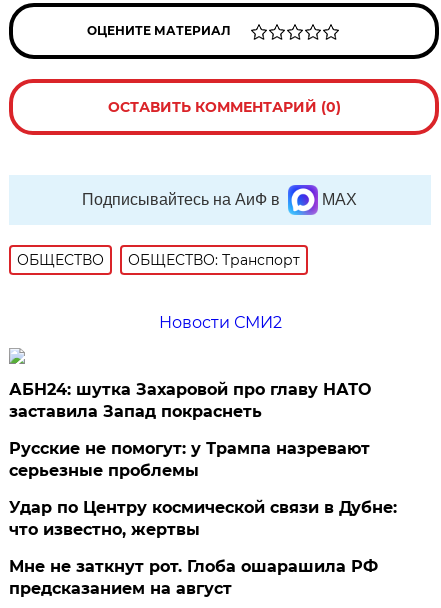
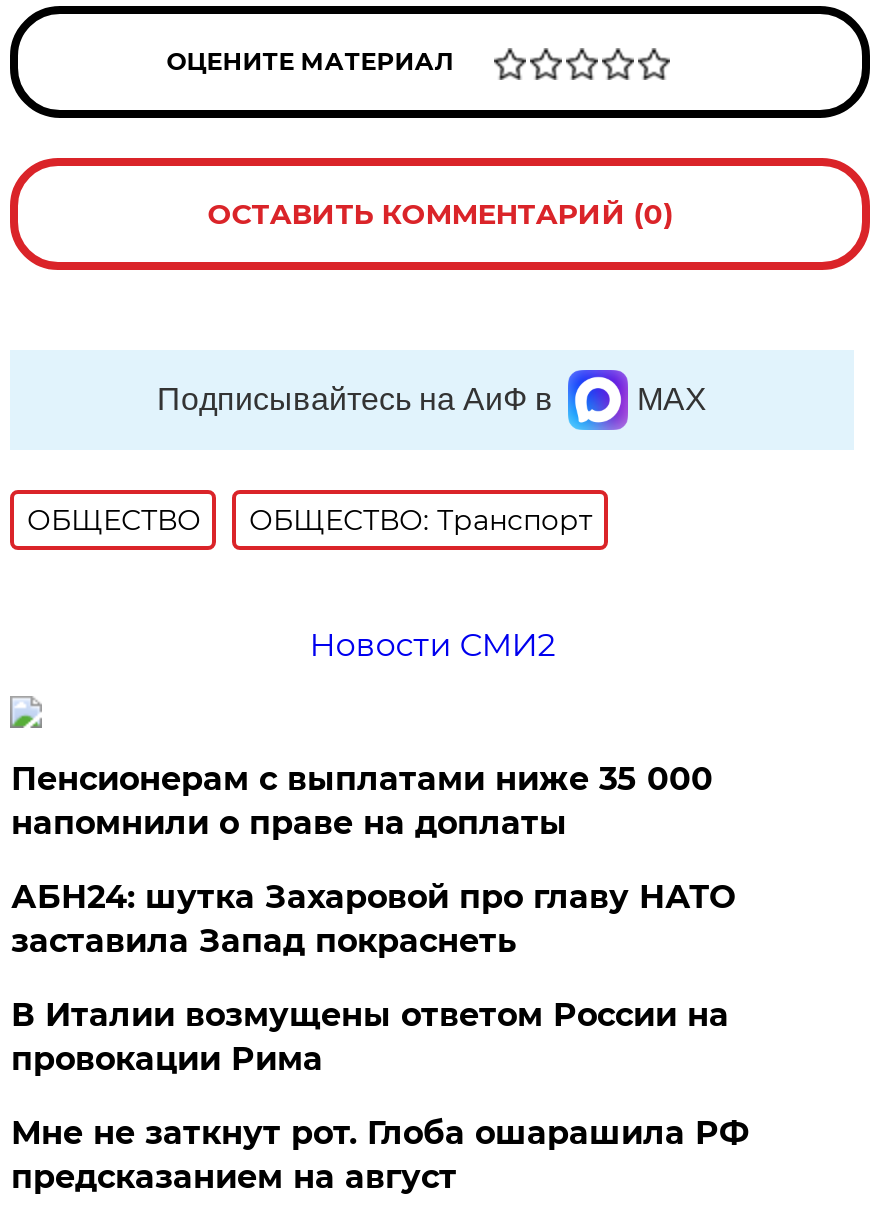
none -> [11,760,713,842] Пенсионерам с выплатами ниже 35 000 | напомнили о праве на доплаты
moved [9,380,371,421] -> [11,878,735,960]: АБН24: шутка Захаровой про главу НАТО | заставила Запад покраснеть
[9,439,397,539] Русские не помогут: у Трампа назревают | серьезные проблемы | Удар по Центру космической связи в Дубне: | что известно, жертвы -> [11,996,729,1078] В Италии возмущены ответом России на | провокации Рима

